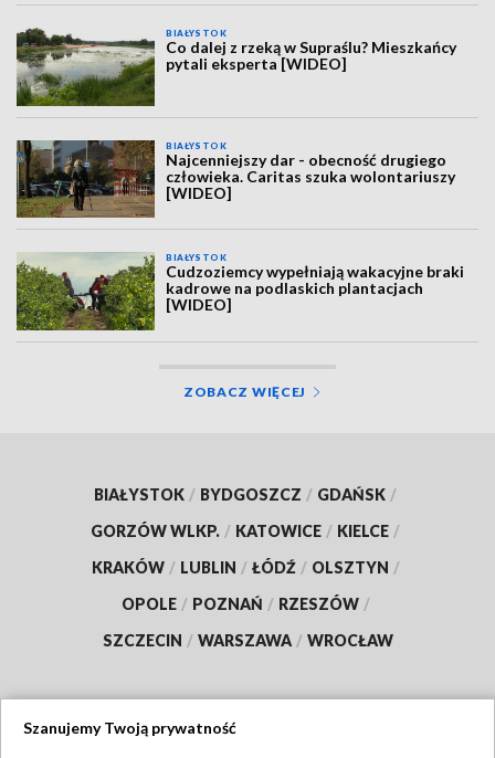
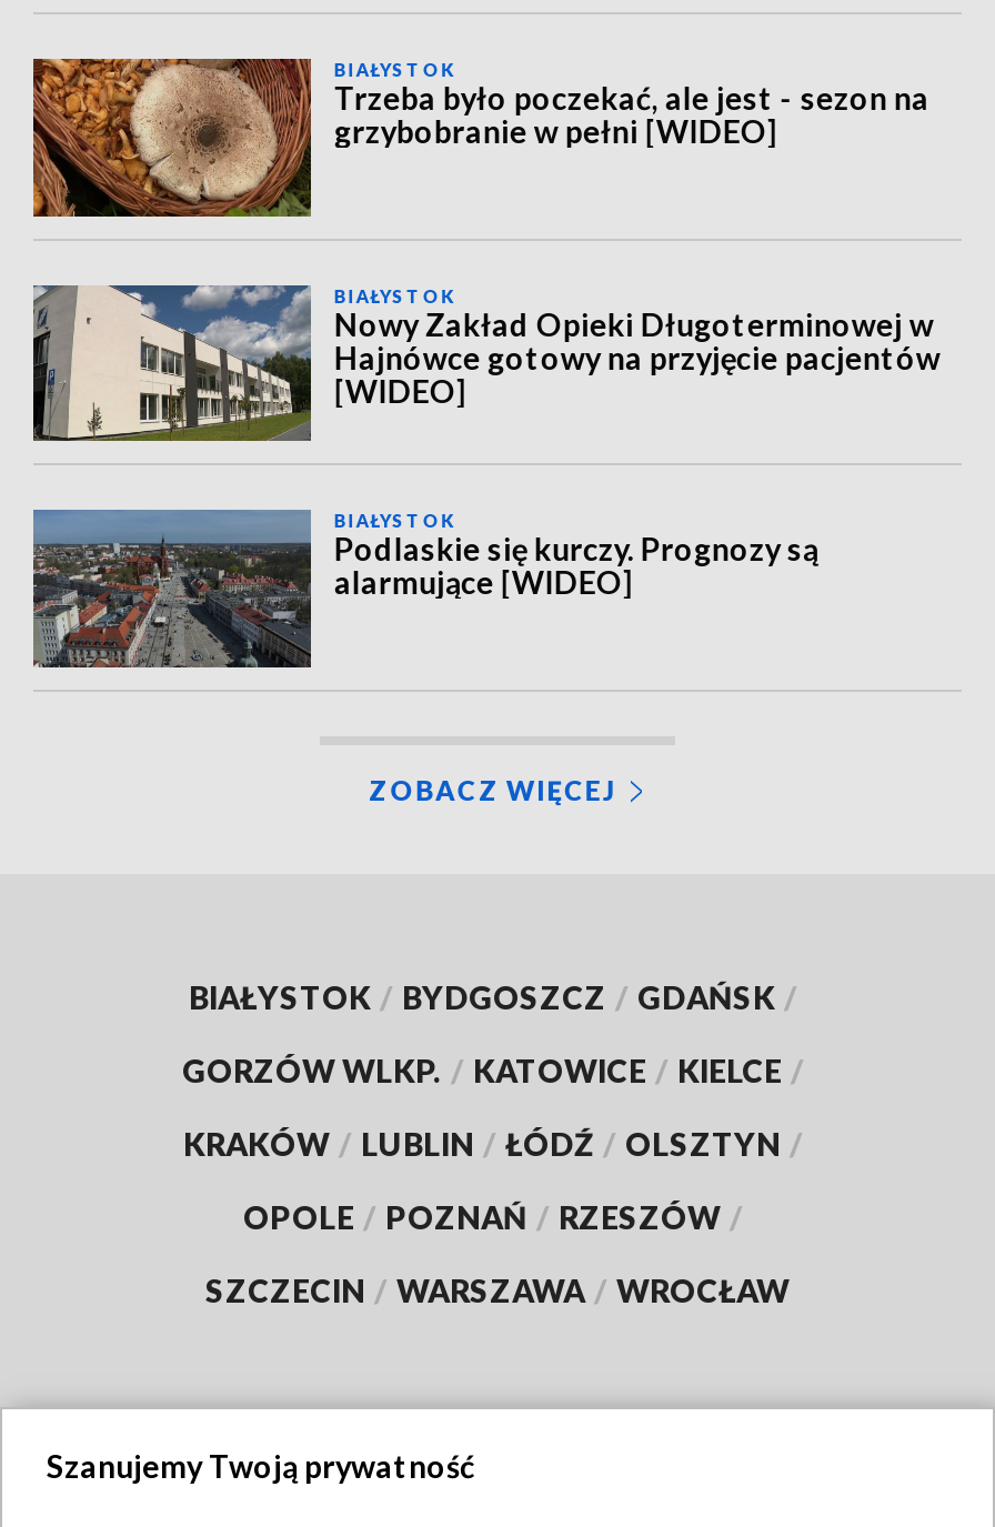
[15,28,457,106] [image] | Co dalej z rzeką w Supraślu? Mieszkańcy | pytali eksperta [WIDEO] -> [31,57,929,217] [image] | Trzeba było poczekać, ale jest - sezon na | grzybobranie w pełni [WIDEO]
[15,139,456,218] [image] | Najcenniejszy dar - obecność drugiego | człowieka. Caritas szuka wolontariuszy -> [31,283,940,441] [image] | Nowy Zakład Opieki Długoterminowej w | Hajnówce gotowy na przyjęcie pacjentów
[17,252,465,330] [image] | Cudzoziemcy wypełniają wakacyjne braki | kadrowe na podlaskich plantacjach | [WIDEO] -> [31,508,818,667] [image] | Podlaskie się kurczy. Prognozy są | alarmujące [WIDEO]

